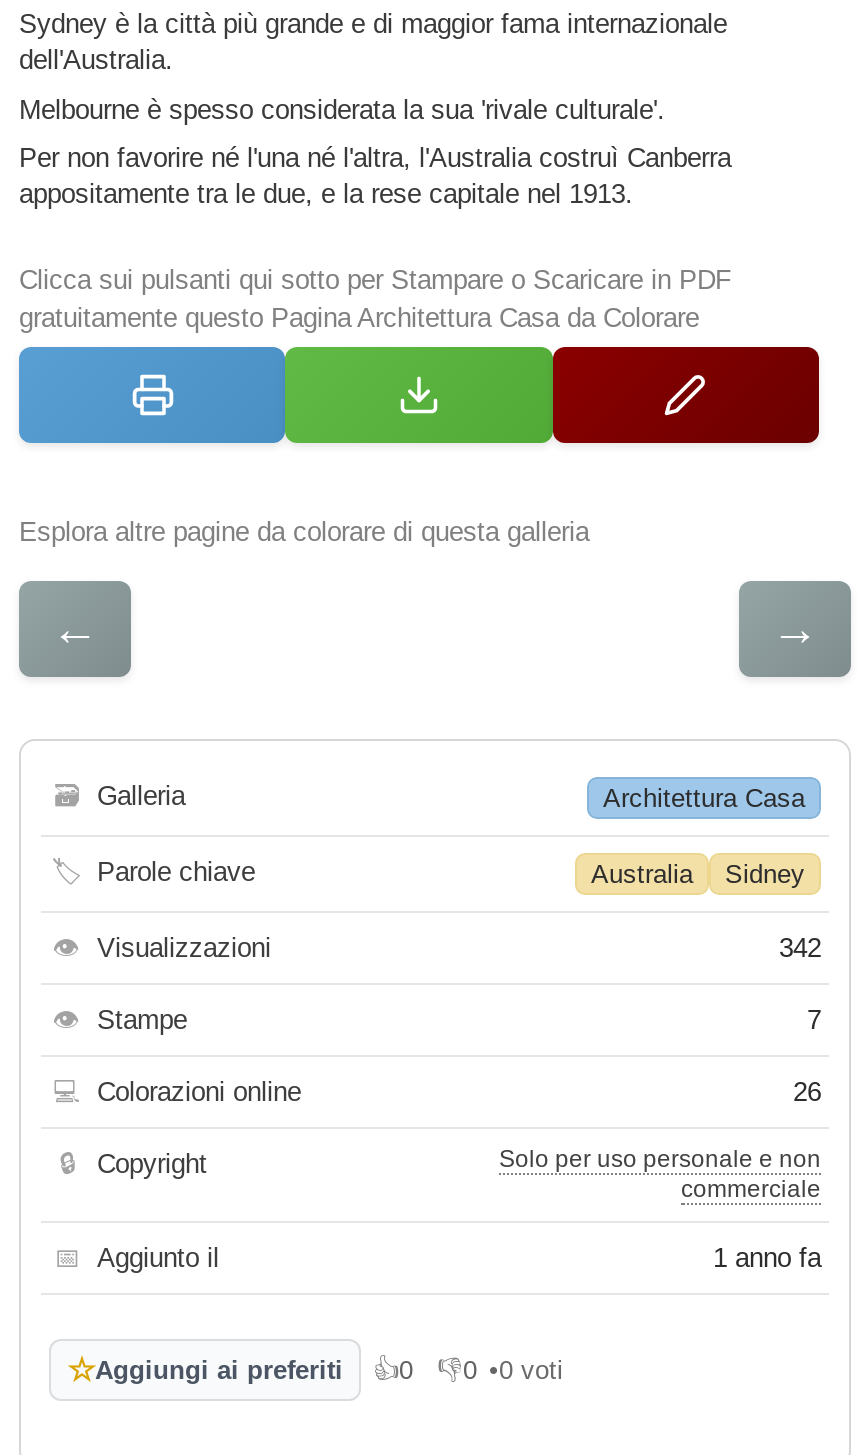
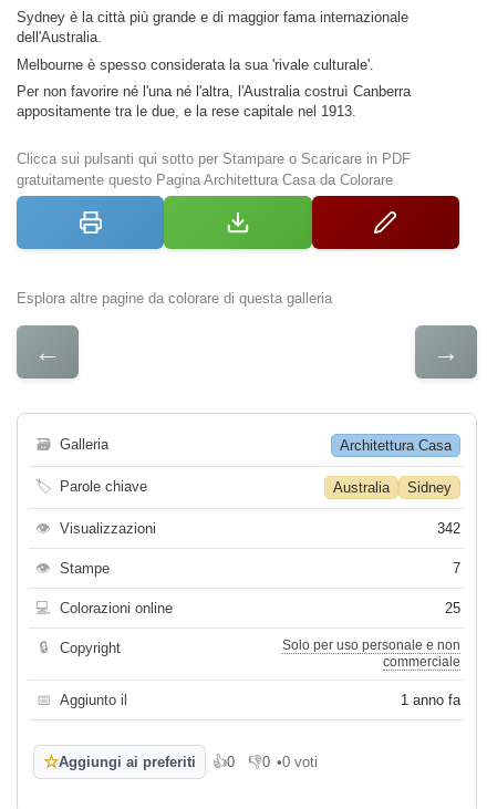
[793,1078,821,1108] 26 -> [445,600,460,617] 25

